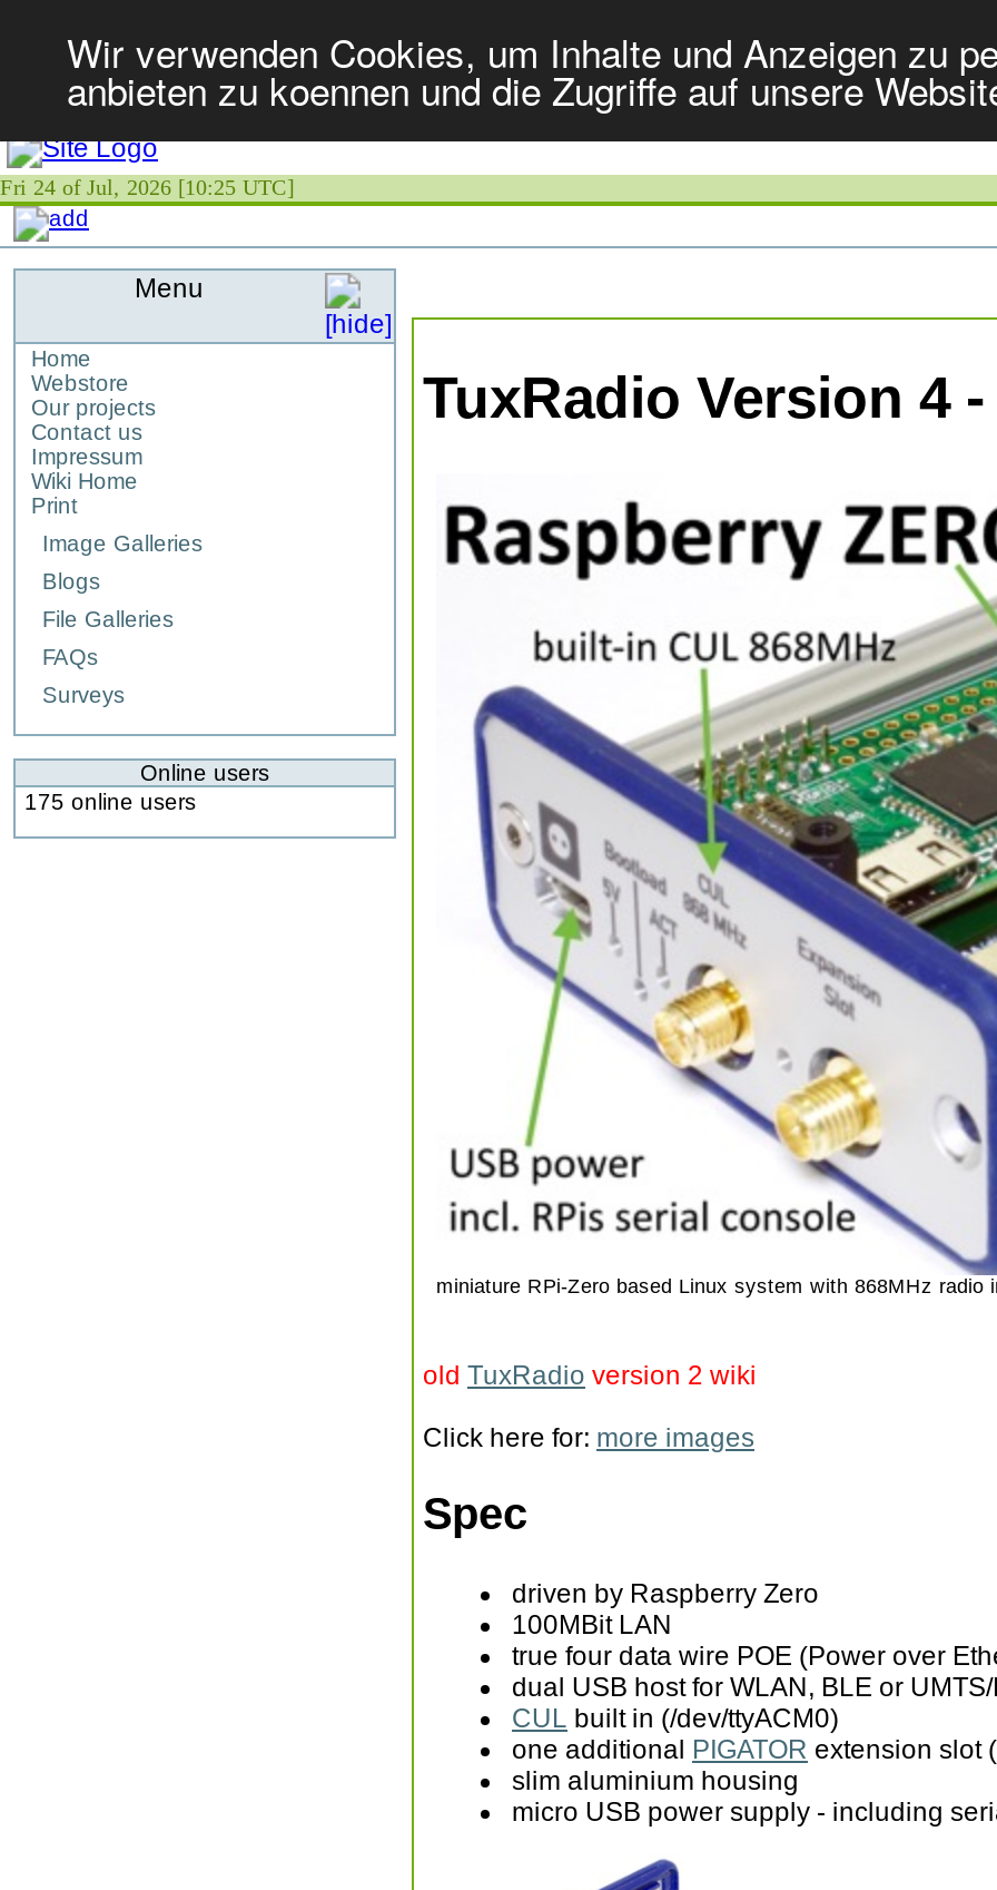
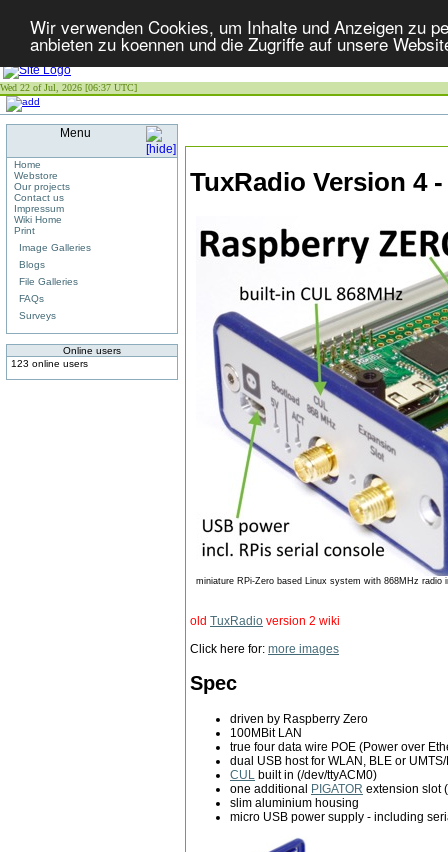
[0,175,294,199] Fri 24 of Jul, 2026 [10:25 UTC] -> [0,82,137,93] Wed 22 of Jul, 2026 [06:37 UTC]
[24,790,196,814] 175 online users -> [11,358,88,369] 123 online users

